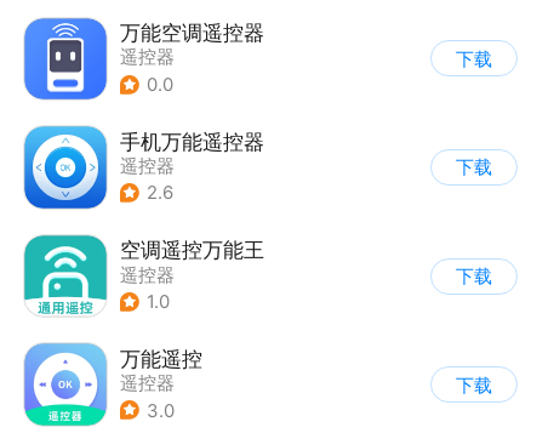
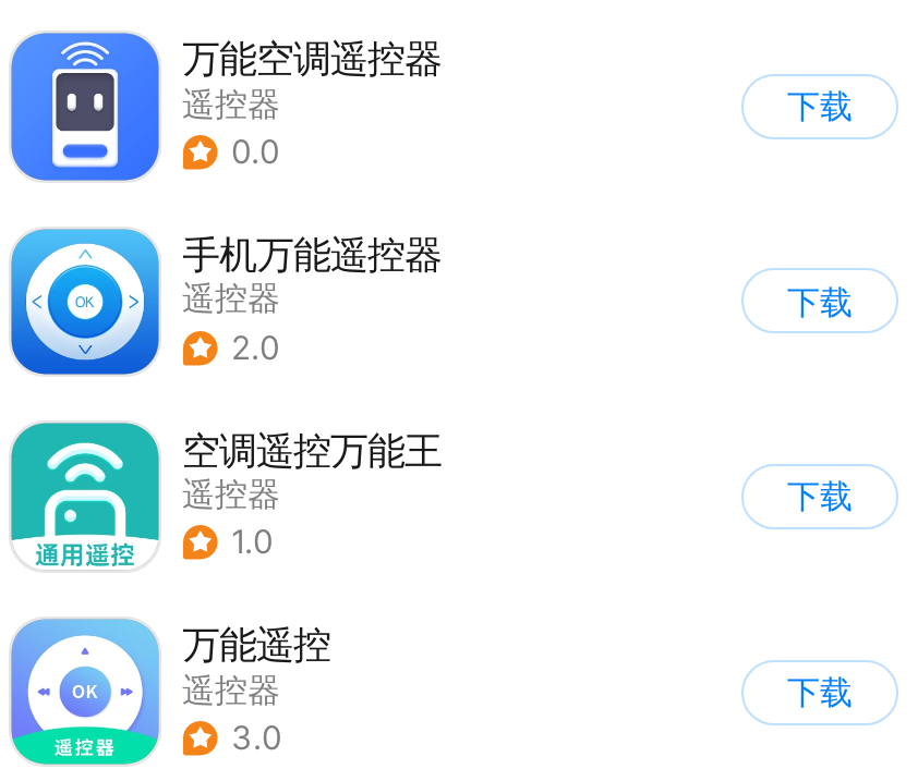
[147,182,173,204] 2.6 -> [231,329,279,368] 2.0

